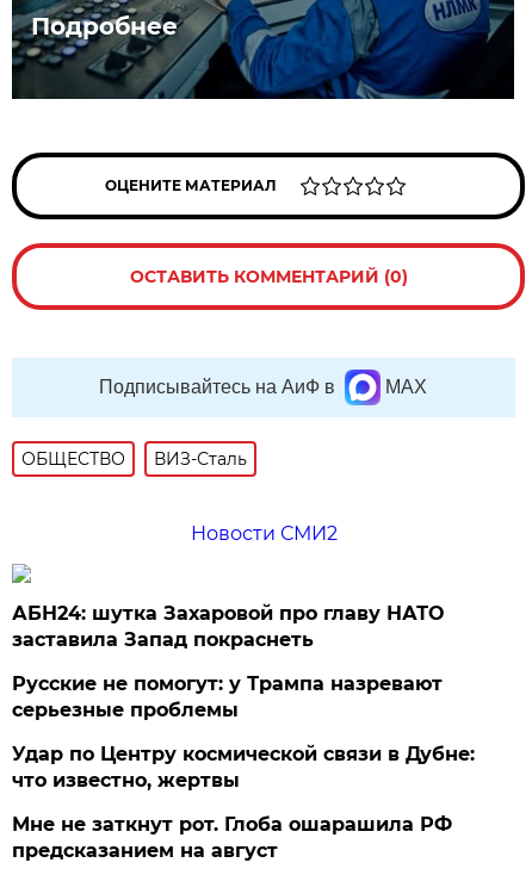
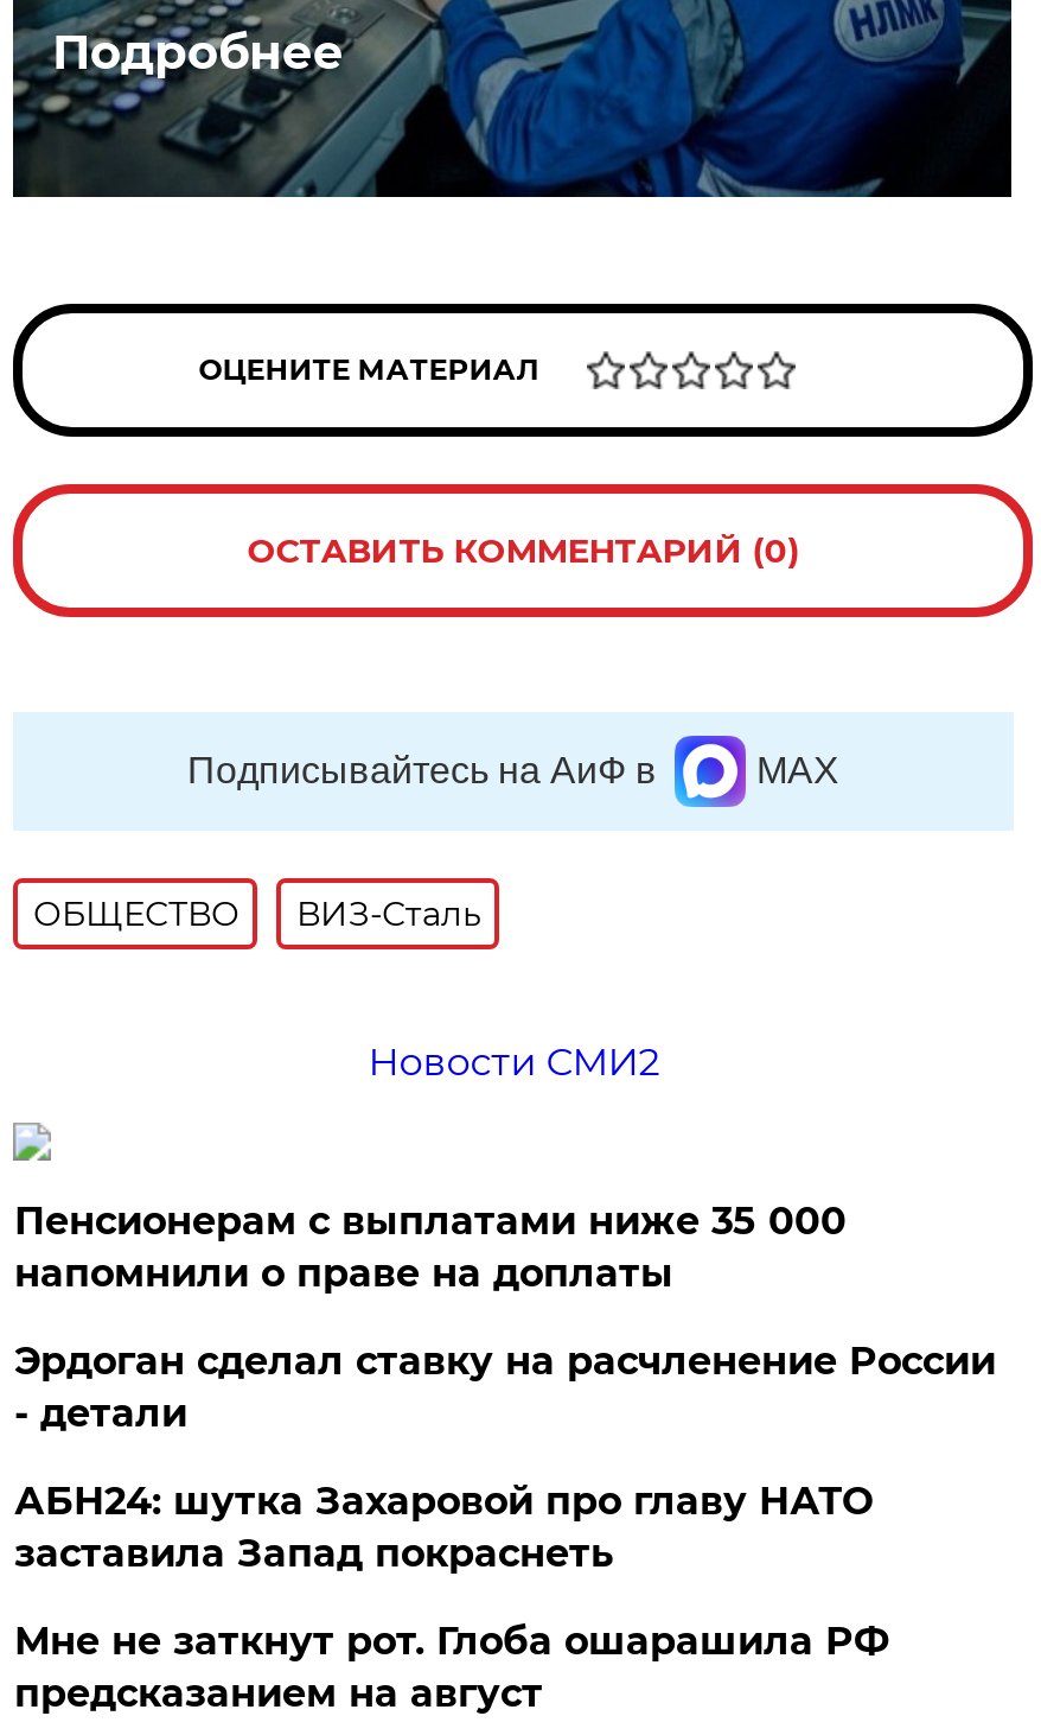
none -> [14,1198,996,1435] Пенсионерам с выплатами ниже 35 000 | напомнили о праве на доплаты | Эрдоган сделал ставку на расчленение России | - детали
moved [12,602,444,650] -> [14,1478,872,1575]: АБН24: шутка Захаровой про главу НАТО | заставила Запад покраснеть
[12,672,475,791] Русские не помогут: у Трампа назревают | серьезные проблемы | Удар по Центру космической связи в Дубне: | что известно, жертвы -> none

